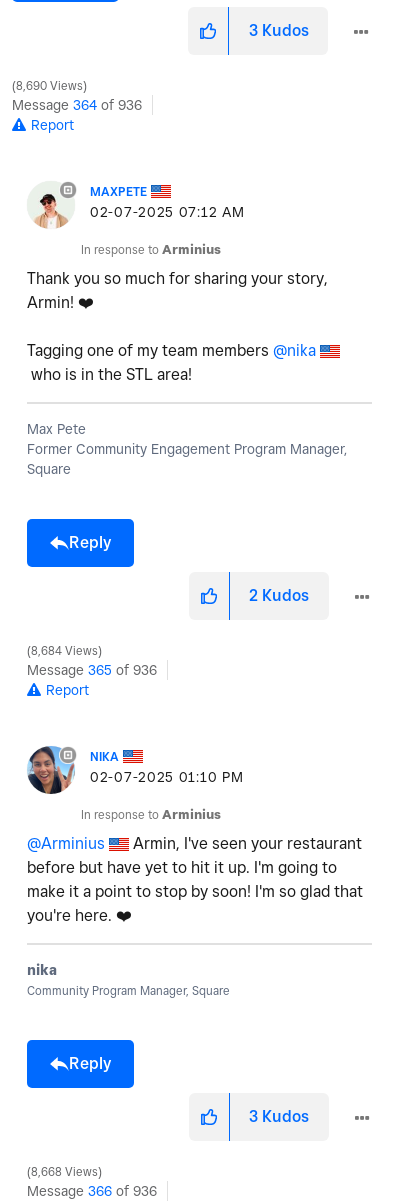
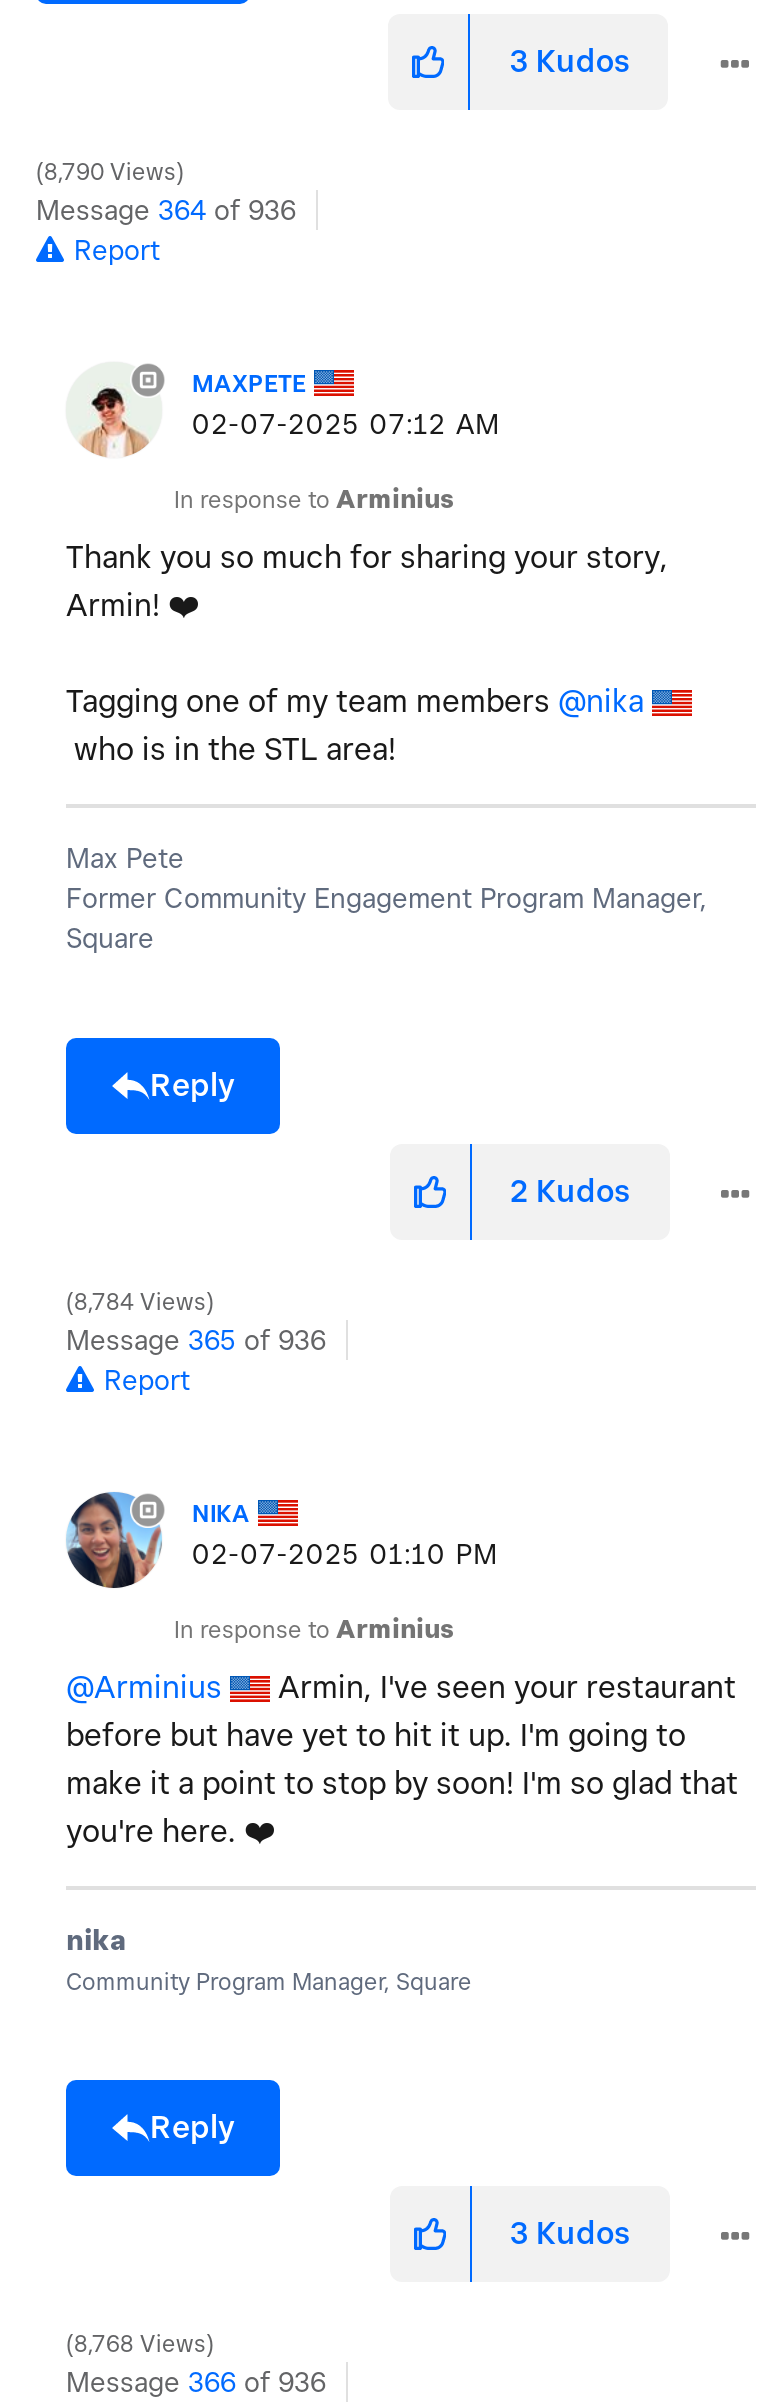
[13,79,86,93] 8,690 Views -> [38,158,182,186] 8,790 Views
[28,644,101,658] 8,684 Views -> [68,1288,212,1316] 8,784 Views
[28,1165,101,1179] 8,668 Views -> [68,2330,212,2358] 8,768 Views

